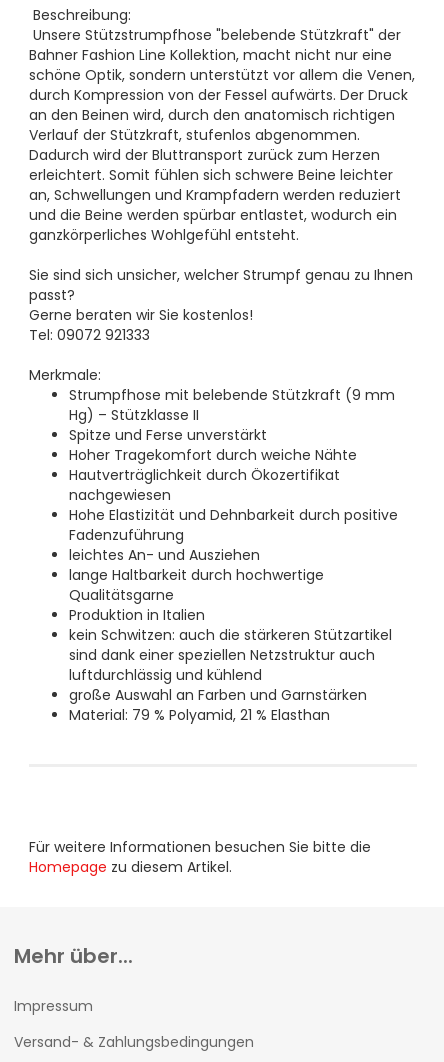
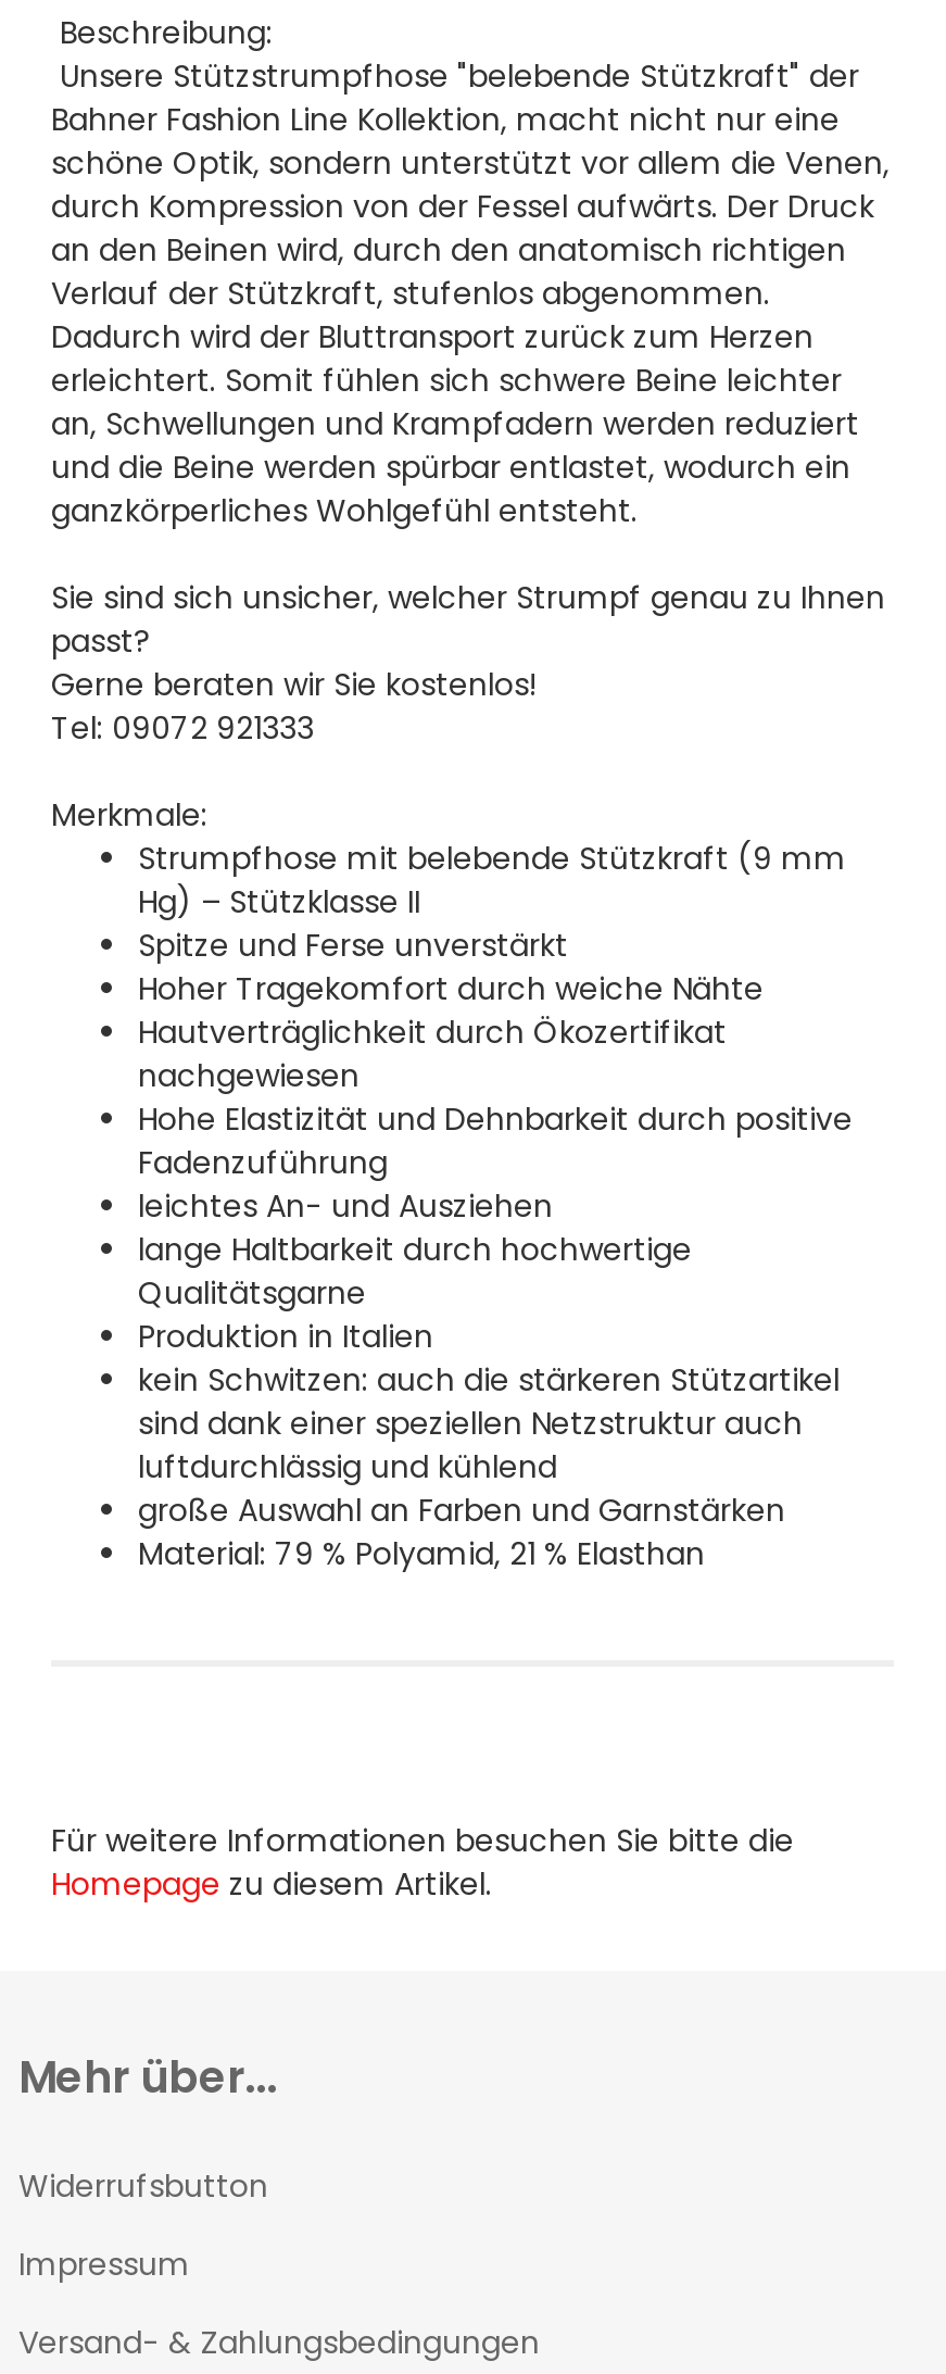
none -> [18,2164,268,2208] Widerrufsbutton

